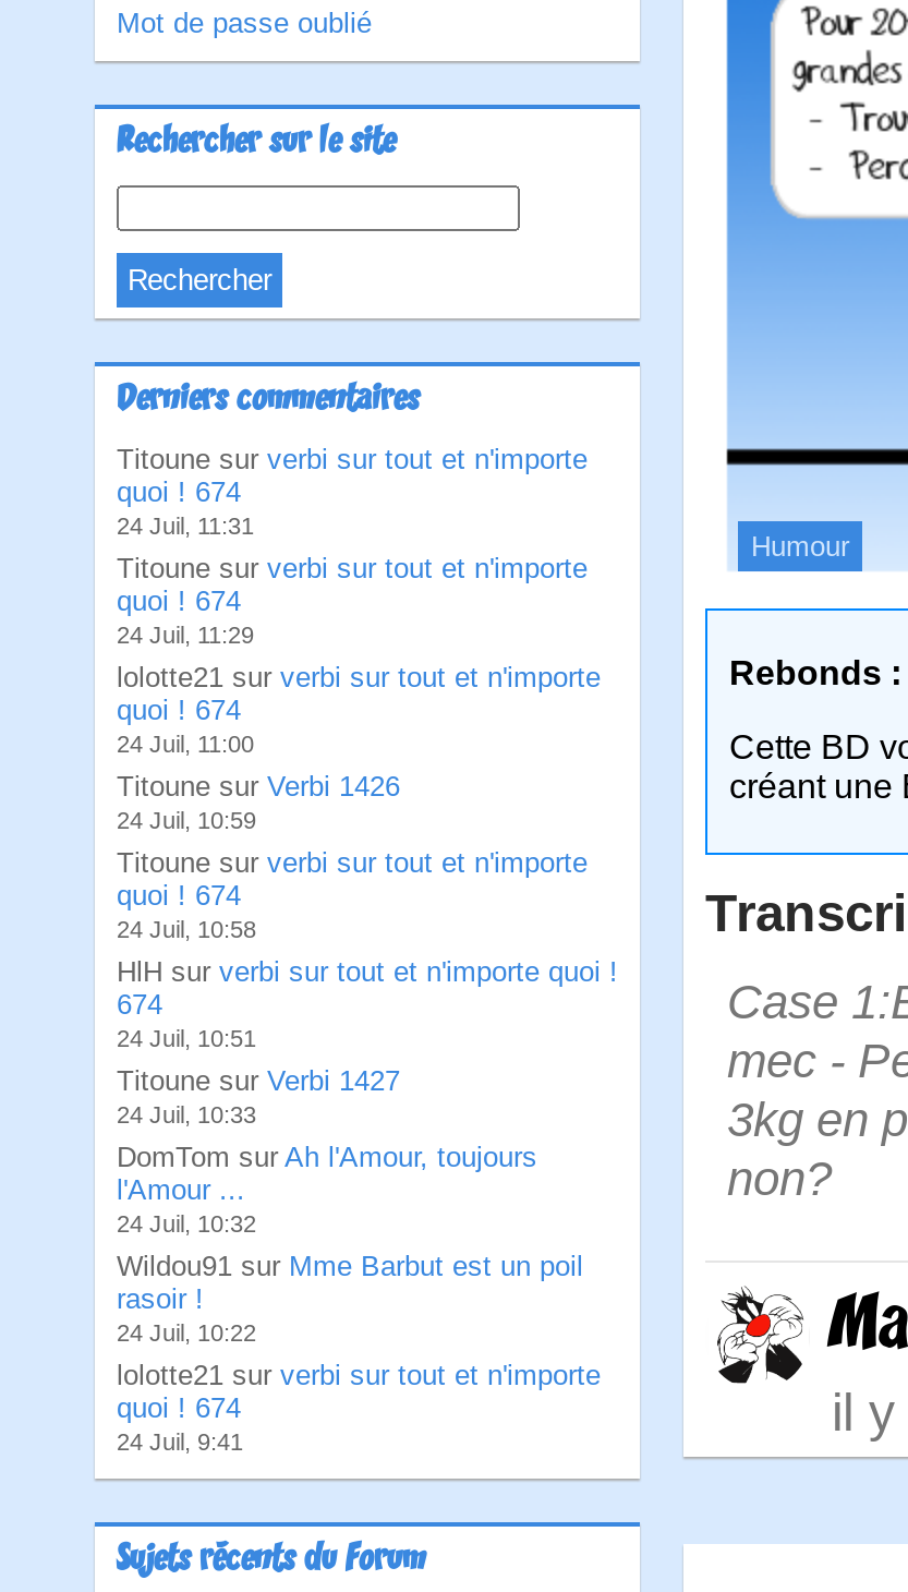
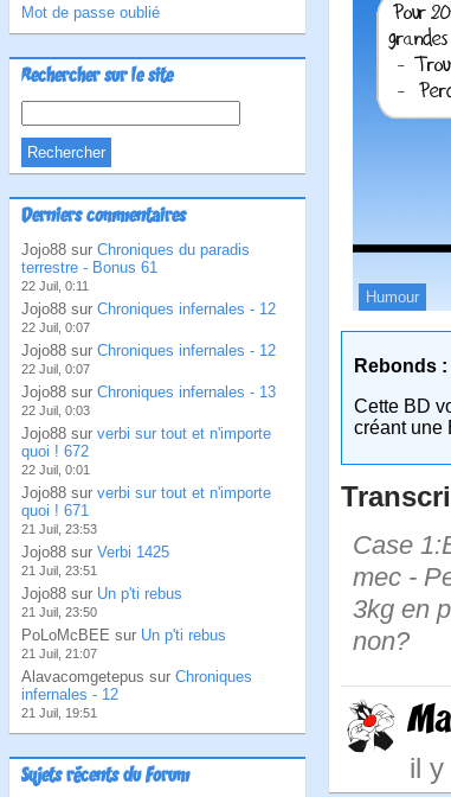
[117,443,618,1455] Titoune sur verbi sur tout et n'importe | quoi ! 674 | 24 Juil, 11:31 | Titoune sur verbi sur tout et n'importe | quoi ! 674 | 24 Juil, 11:29 | lolotte21 sur verbi sur tout et n'importe | quoi ! 674 | 24 Juil, 11:00 | Titoune sur Verbi 1426 | 24 Juil, 10:59 | Titoune sur verbi sur tout et n'importe | quoi ! 674 | 24 Juil, 10:58 | HlH sur verbi sur tout et n'importe quoi ! | 674 | 24 Juil, 10:51 | Titoune sur Verbi 1427 | 24 Juil, 10:33 | DomTom sur Ah l'Amour, toujours | l'Amour ... | 24 Juil, 10:32 | Wildou91 sur Mme Barbut est un poil | rasoir ! | 24 Juil, 10:22 | lolotte21 sur verbi sur tout et n'importe | quoi ! 674 | 24 Juil, 9:41 -> [21,241,276,720] Jojo88 sur Chroniques du paradis | terrestre - Bonus 61 | 22 Juil, 0:11 | Jojo88 sur Chroniques infernales - 12 | 22 Juil, 0:07 | Jojo88 sur Chroniques infernales - 12 | 22 Juil, 0:07 | Jojo88 sur Chroniques infernales - 13 | 22 Juil, 0:03 | Jojo88 sur verbi sur tout et n'importe | quoi ! 672 | 22 Juil, 0:01 | Jojo88 sur verbi sur tout et n'importe | quoi ! 671 | 21 Juil, 23:53 | Jojo88 sur Verbi 1425 | 21 Juil, 23:51 | Jojo88 sur Un p'ti rebus | 21 Juil, 23:50 | PoLoMcBEE sur Un p'ti rebus | 21 Juil, 21:07 | Alavacomgetepus sur Chroniques | infernales - 12 | 21 Juil, 19:51

